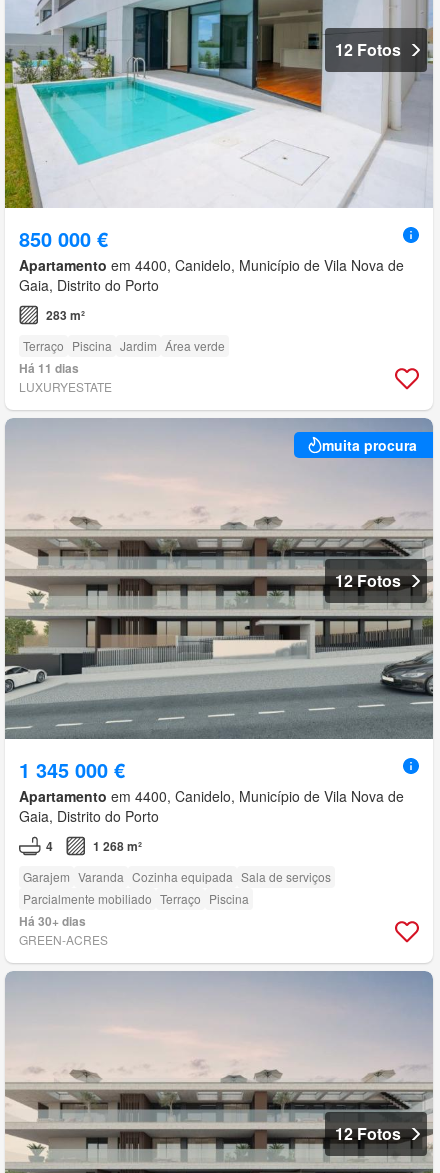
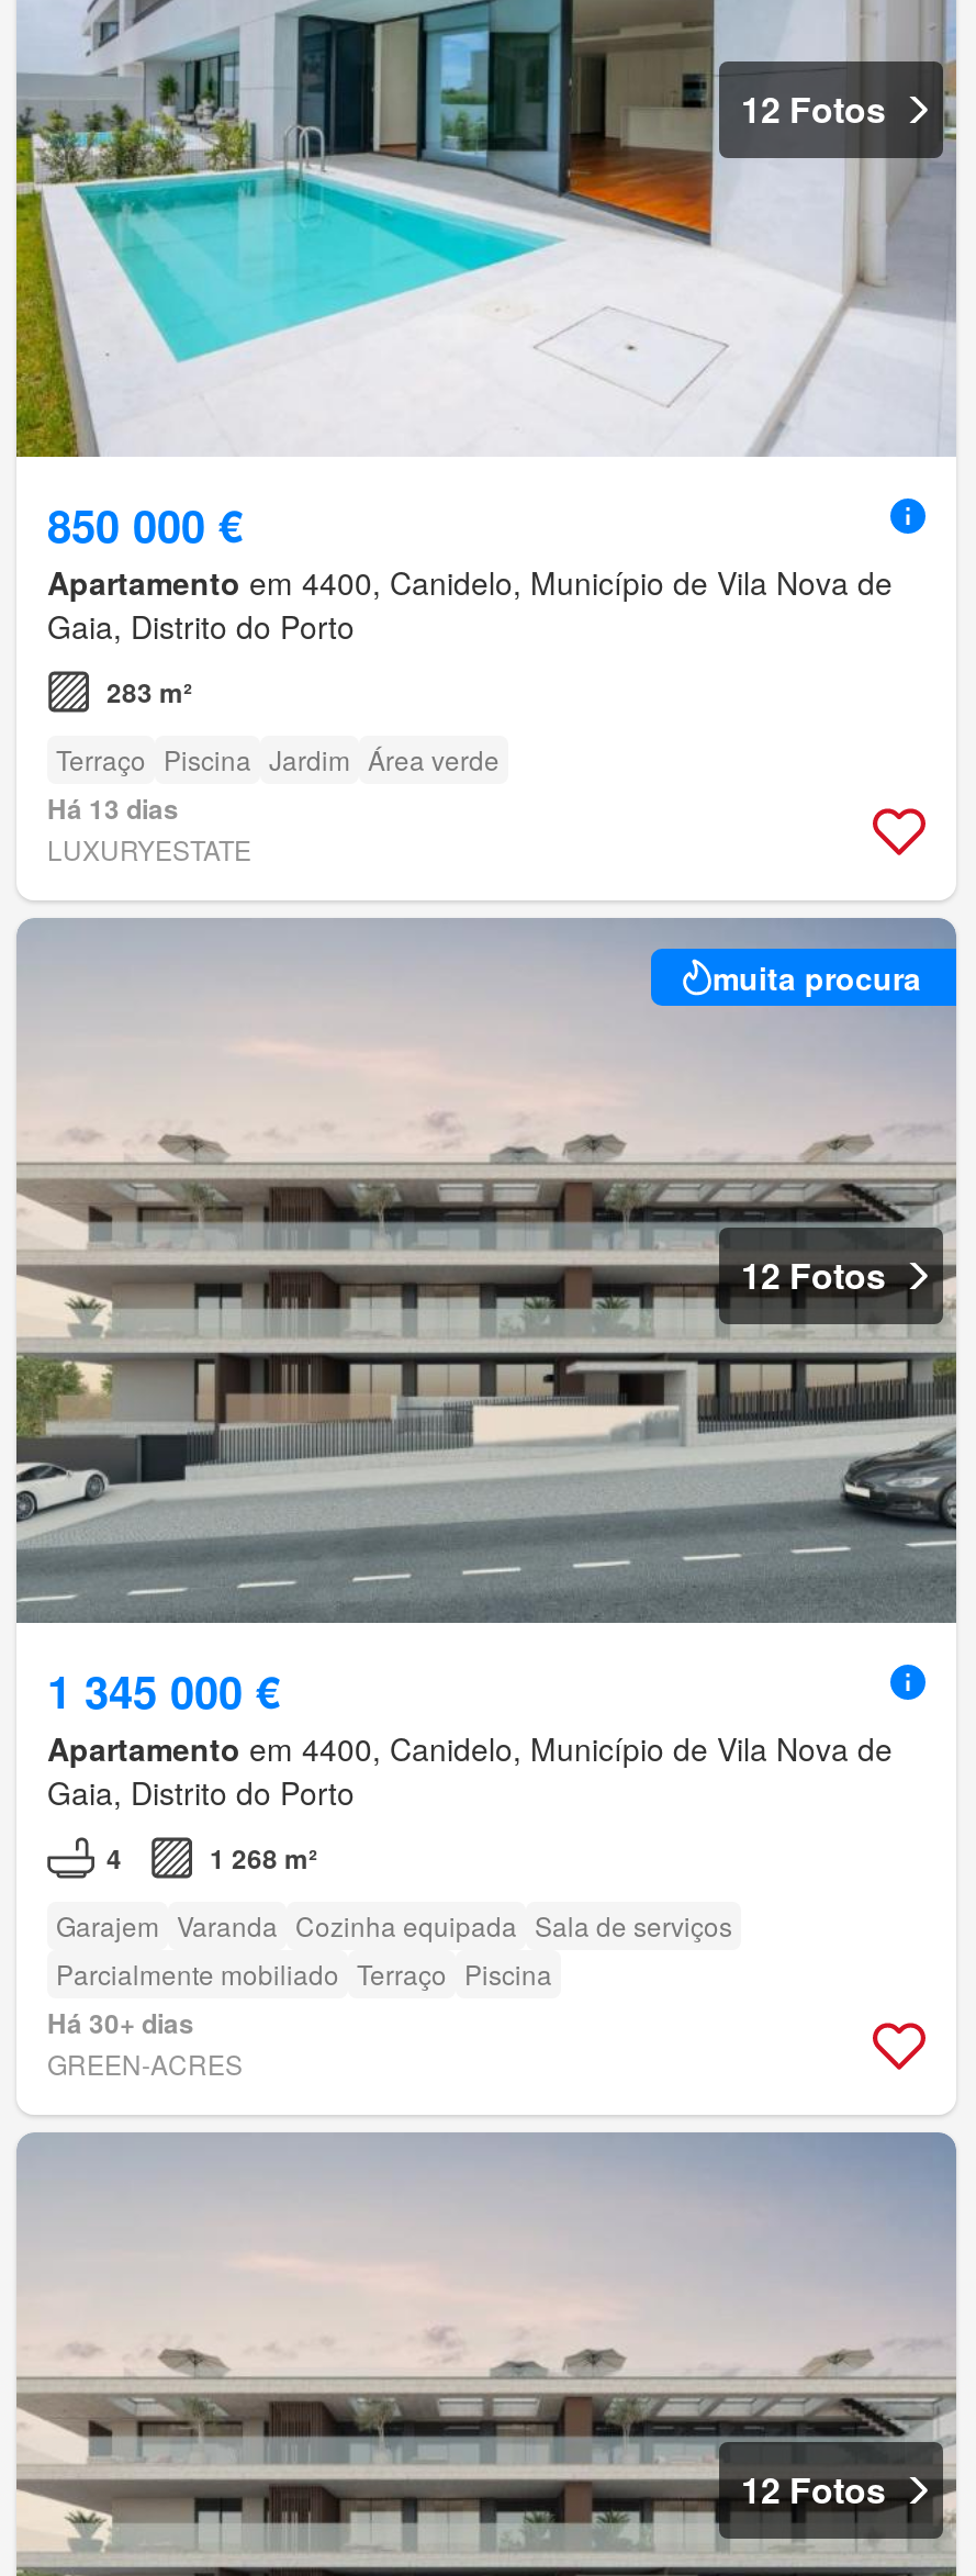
[19,359,79,377] Há 11 dias -> [47,789,179,829] Há 13 dias

